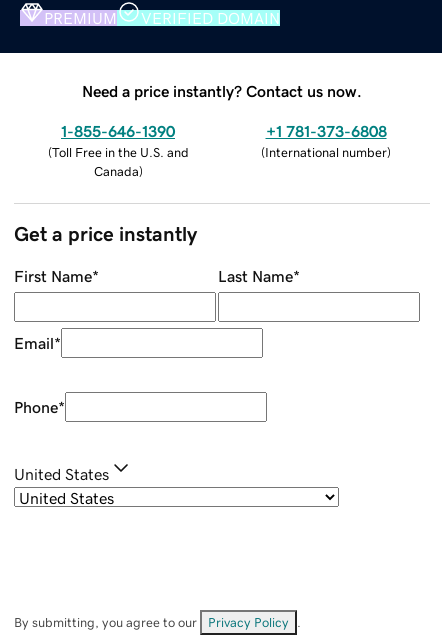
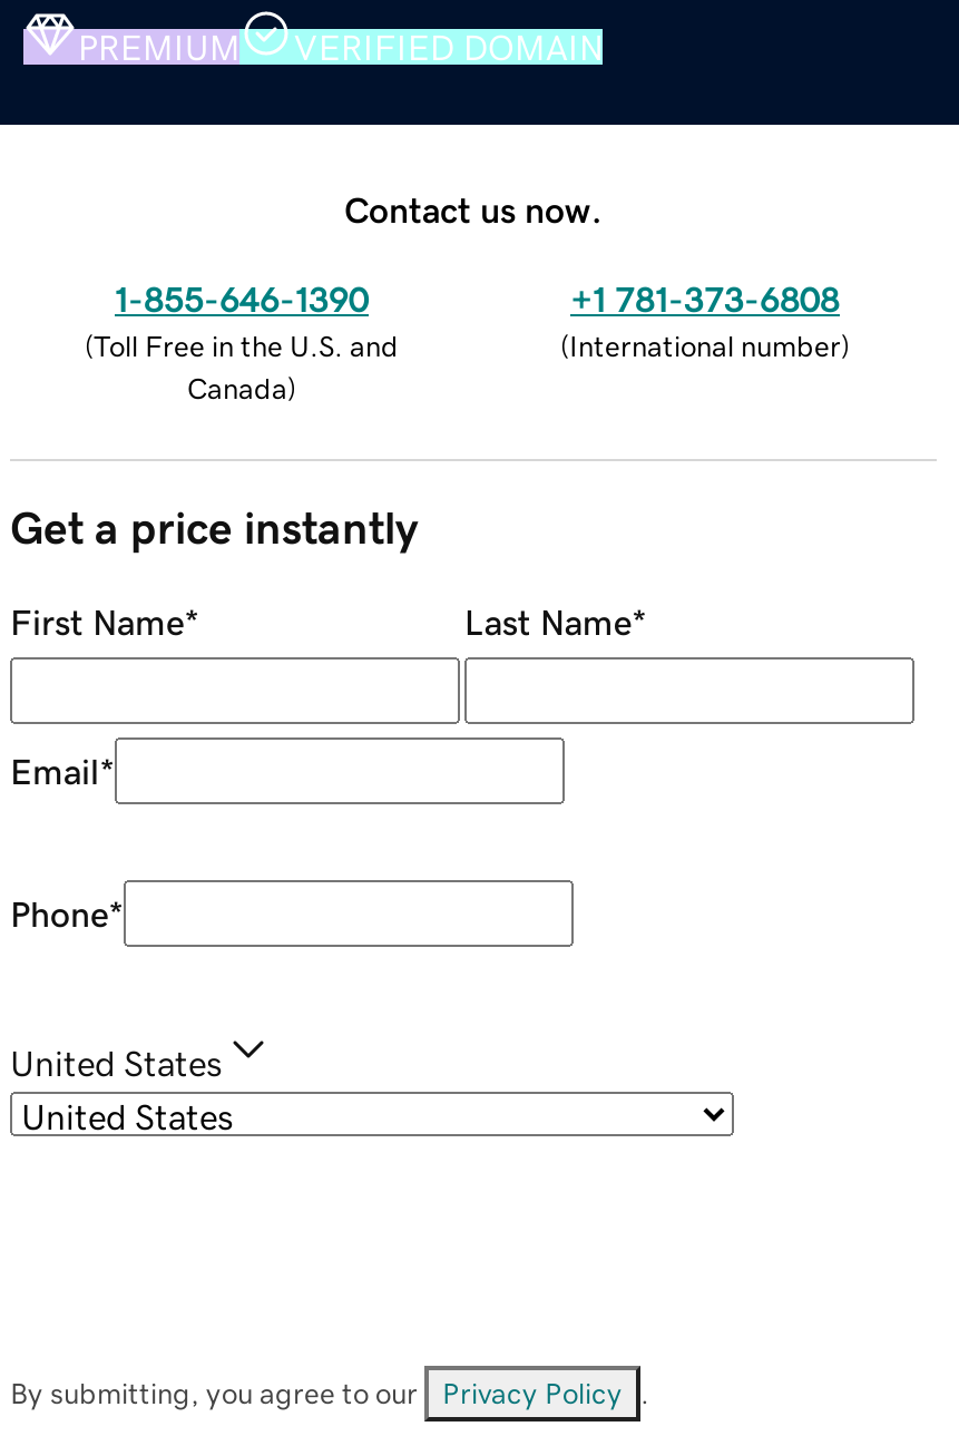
[82,83,362,99] Need a price instantly? Contact us now. -> [344,191,603,226] Contact us now.

